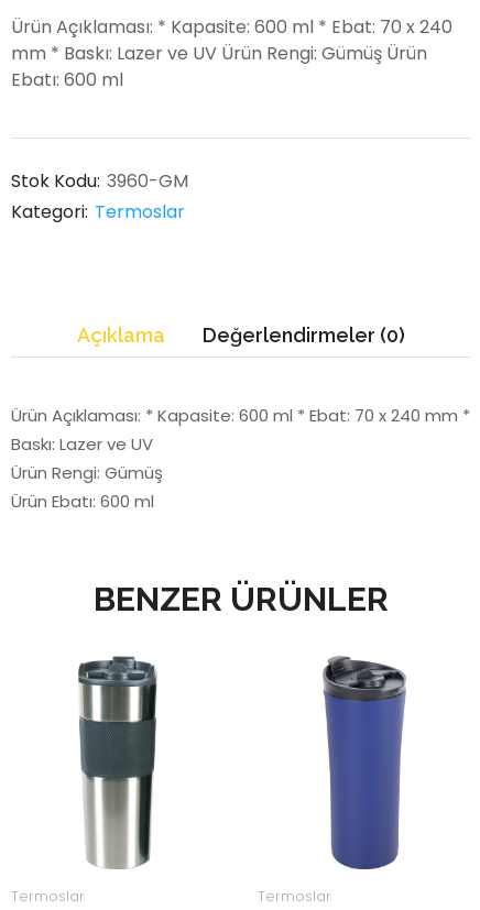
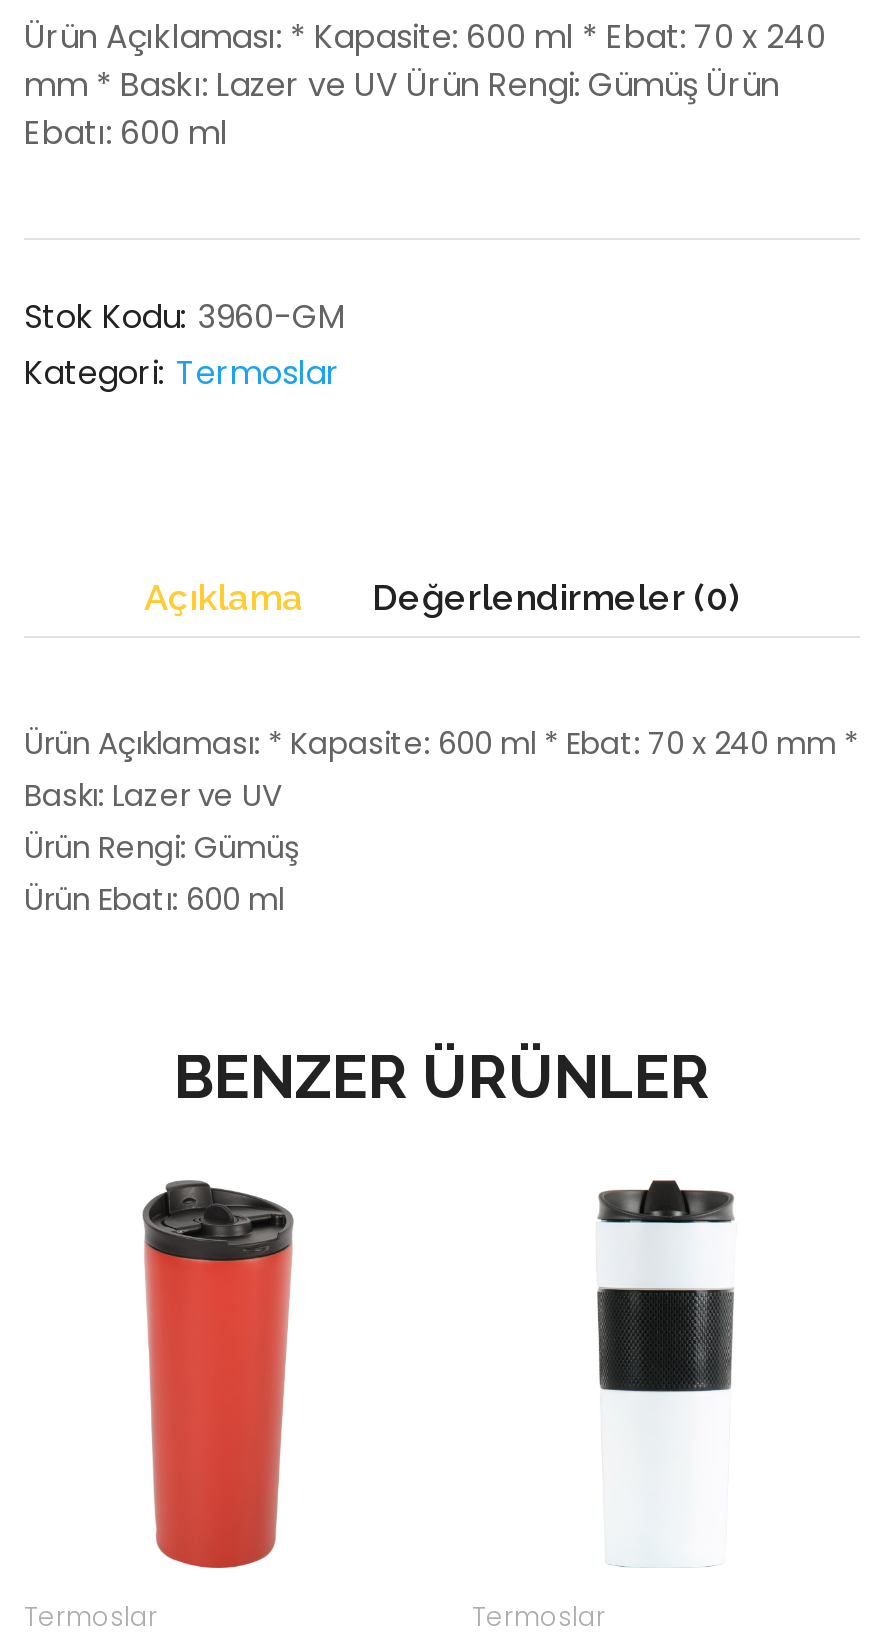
[77,655,159,870] [image] -> [142,1178,294,1570] [image]
[321,655,407,870] [image] -> [590,1178,740,1568] [image]

